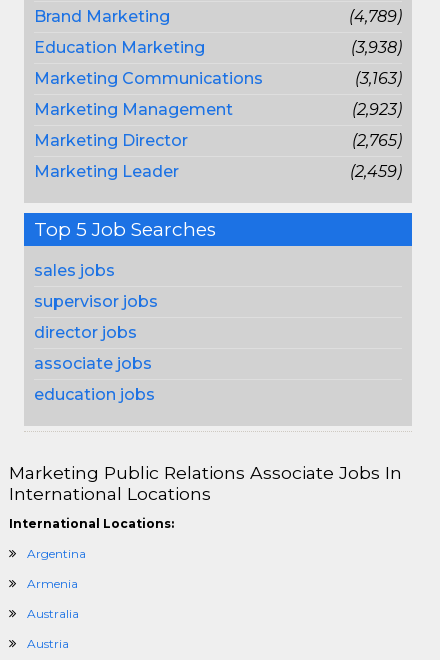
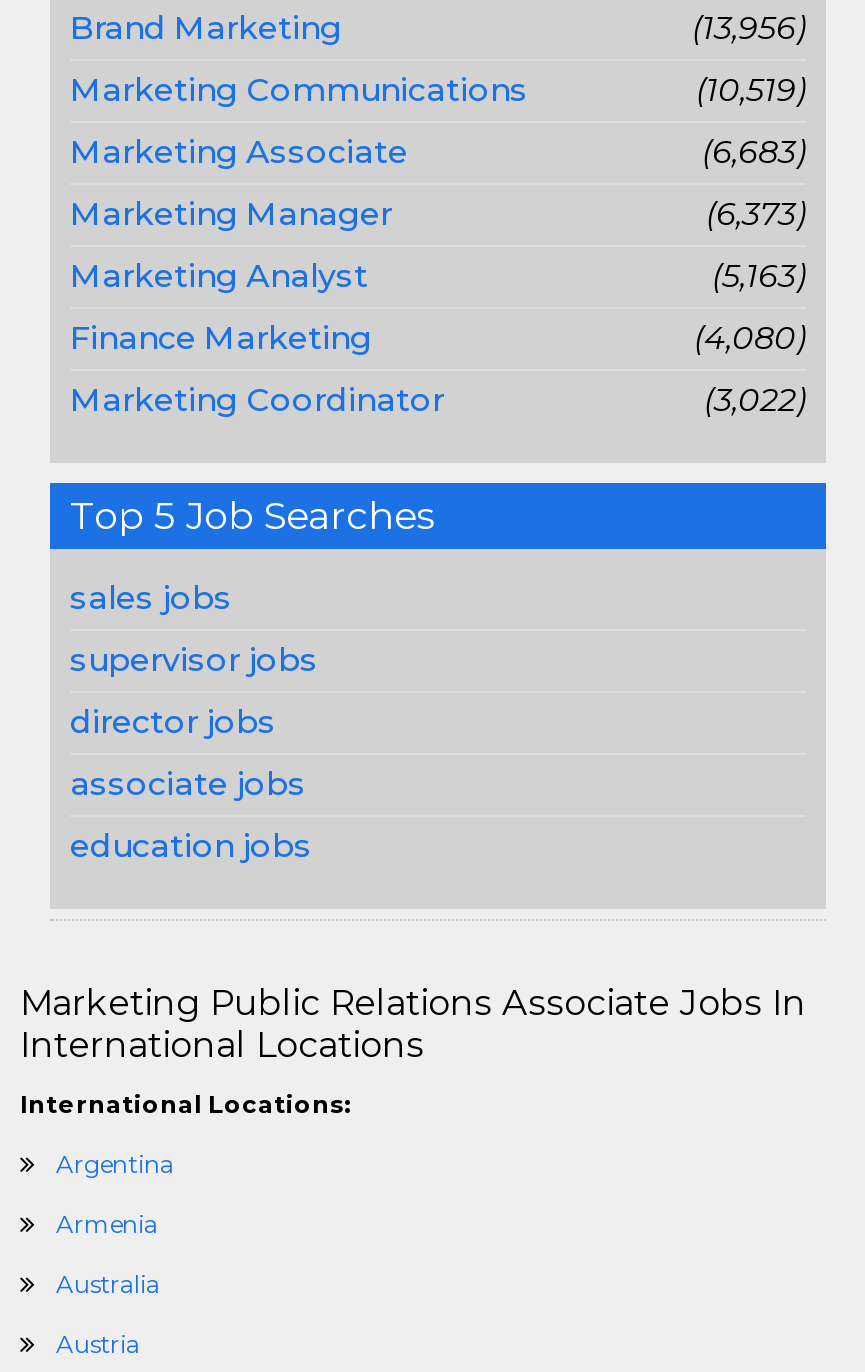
[34,7,402,57] (4,789) | Education Marketing | (3,938) -> [692,9,806,47] (13,956)
[34,69,402,181] (3,163) | Marketing Management | (2,923) | Marketing Director | (2,765) | Marketing Leader | (2,459) -> [70,71,806,419] (10,519) | Marketing Associate | (6,683) | Marketing Manager | (6,373) | Marketing Analyst | (5,163) | Finance Marketing | (4,080) | Marketing Coordinator | (3,022)
moved [34,69,263,88] -> [70,71,528,109]: Marketing Communications

